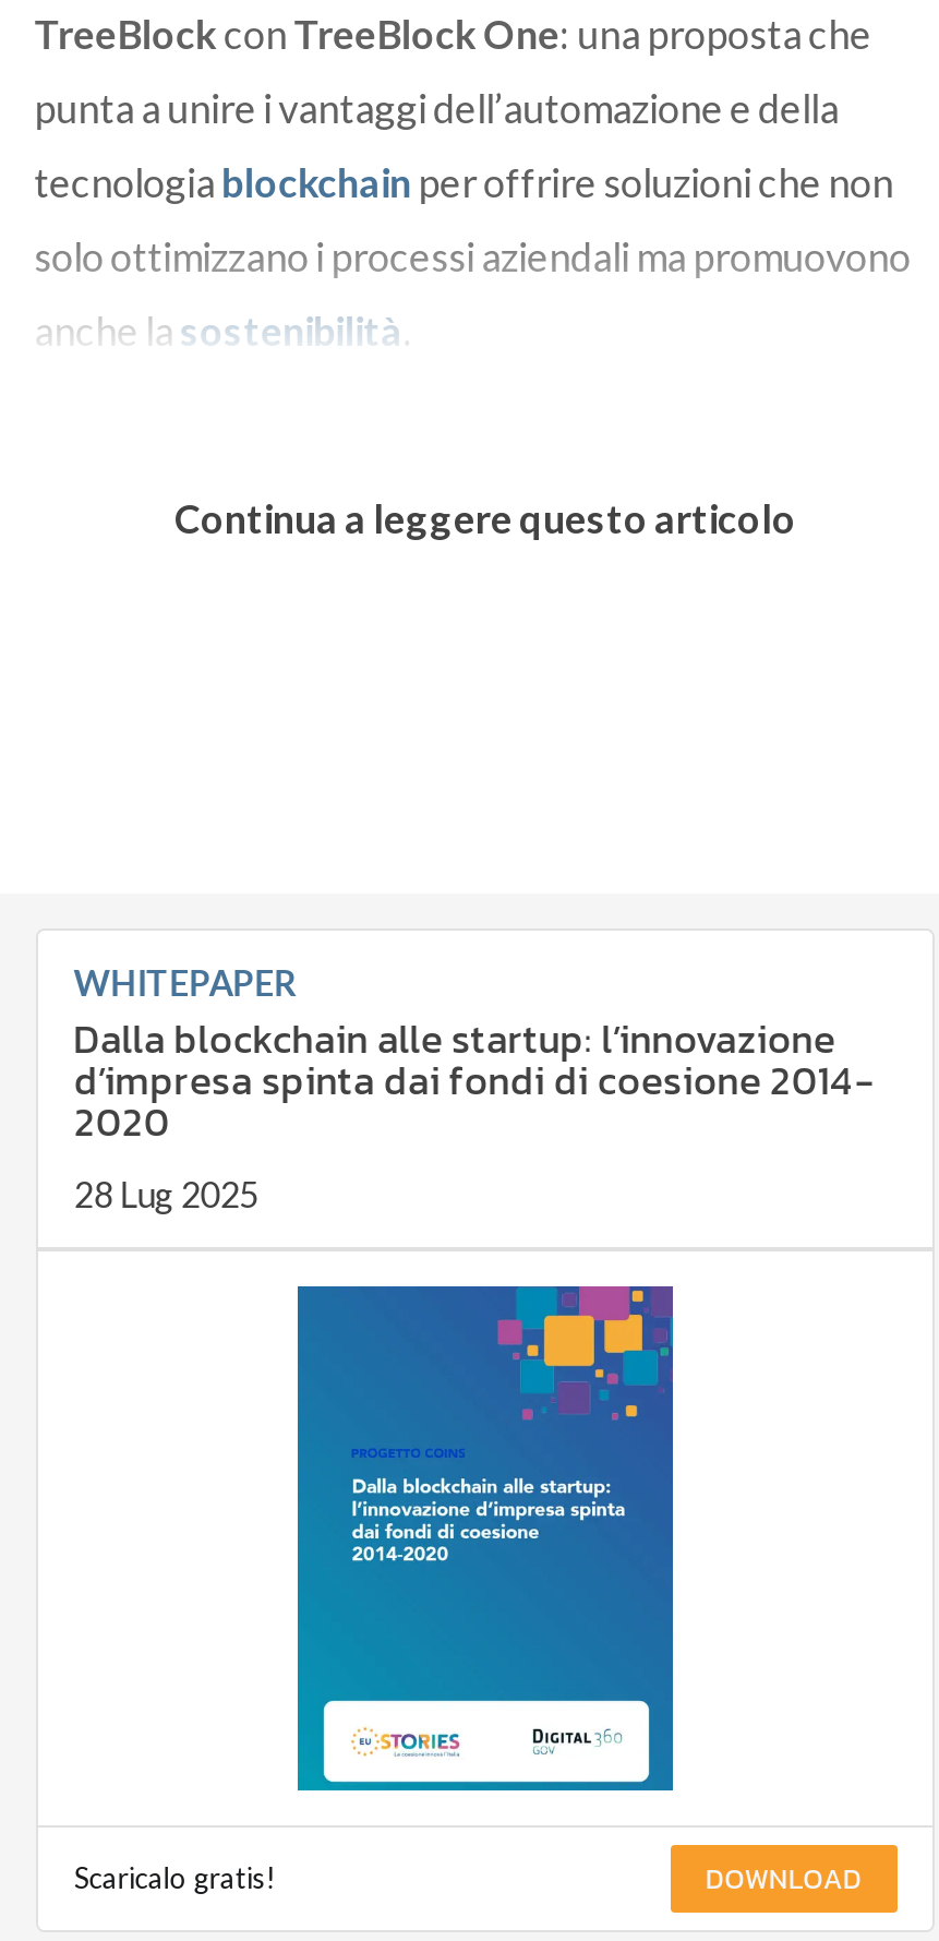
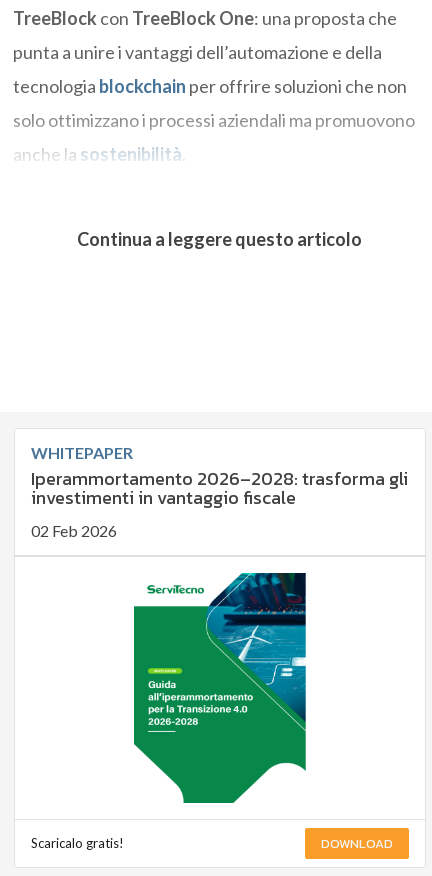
[74,1011,874,1216] Dalla blockchain alle startup: l’innovazione | d’impresa spinta dai fondi di coesione 2014- | 2020 | 28 Lug 2025 -> [31,465,408,540] Iperammortamento 2026–2028: trasforma gli | investimenti in vantaggio fiscale | 02 Feb 2026
[296,1283,675,1794] [image] -> [133,572,306,804] [image]

